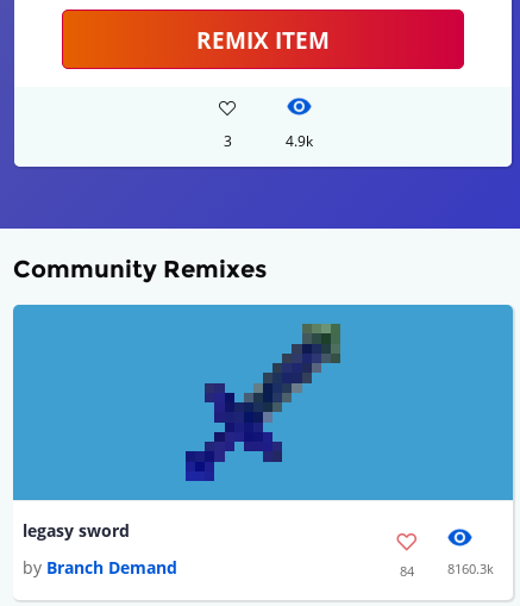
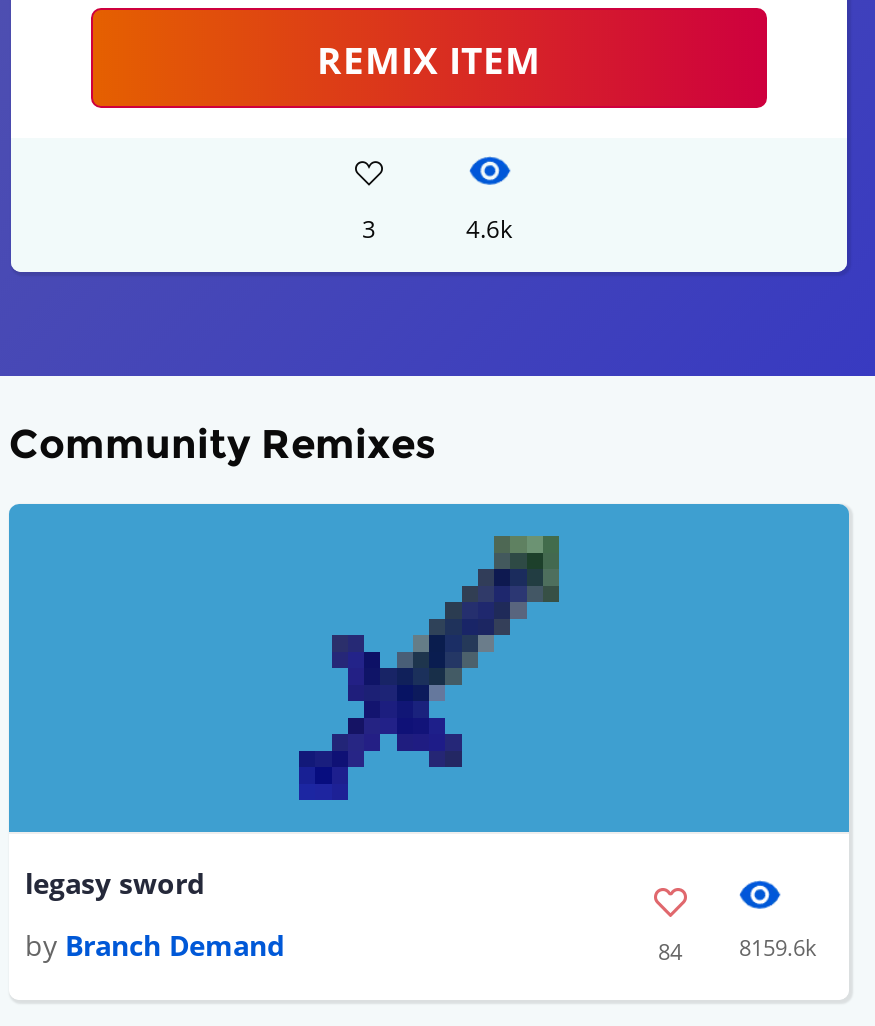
[285,131,312,152] 4.9k -> [466,213,512,247] 4.6k
[399,559,494,579] 84 8160.3k -> [658,931,817,965] 84 8159.6k

